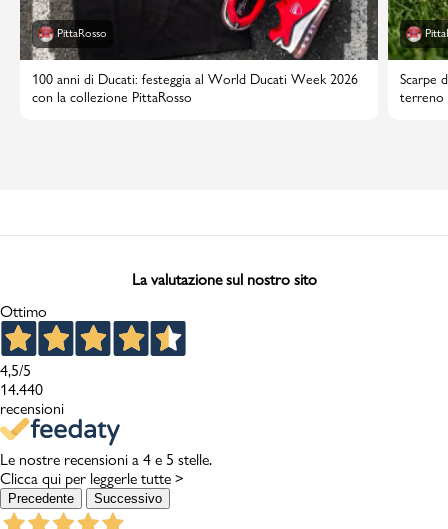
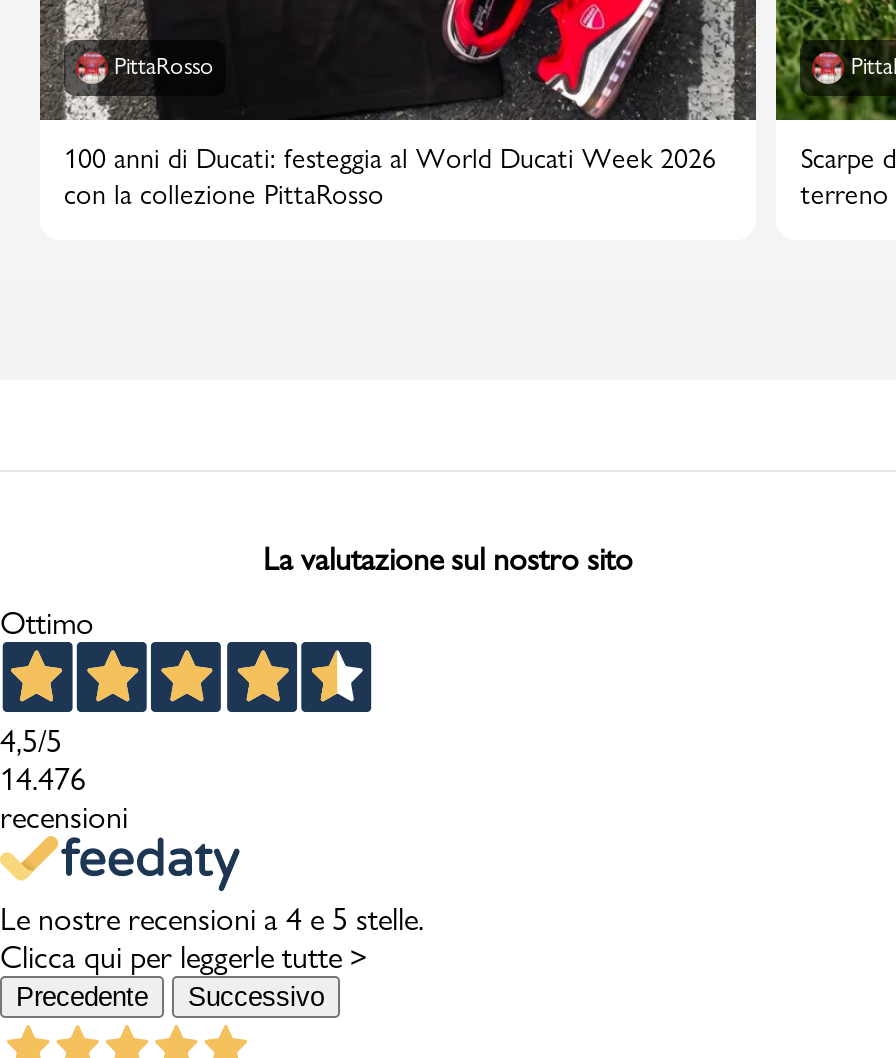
[0,380,43,399] 14.440 -> [0,760,86,798] 14.476

